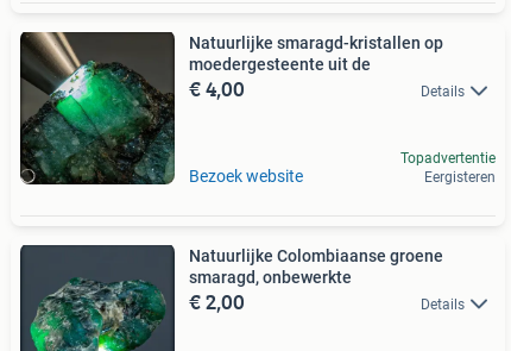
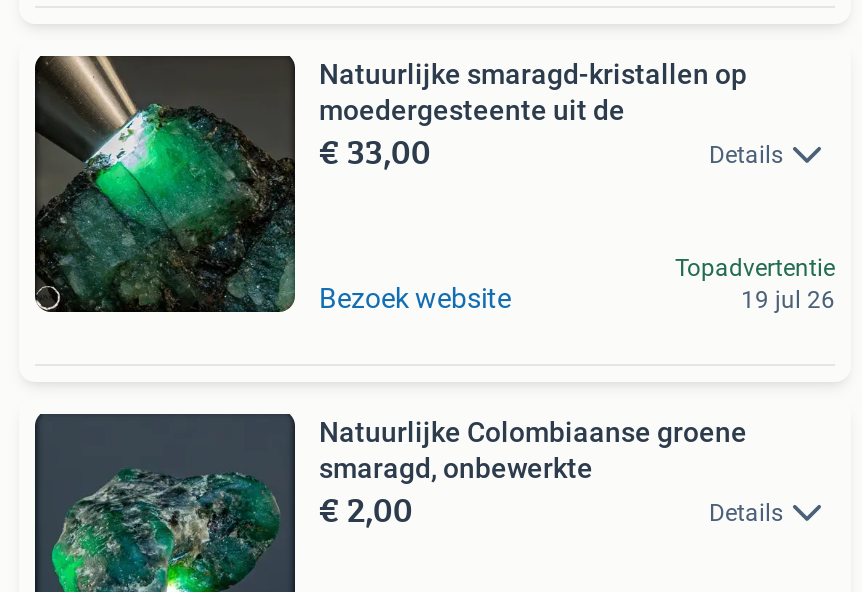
[189,73,245,105] € 4,00 -> [319,124,431,178] € 33,00
[424,169,496,186] Eergisteren -> [741,286,835,314] 19 jul 26

